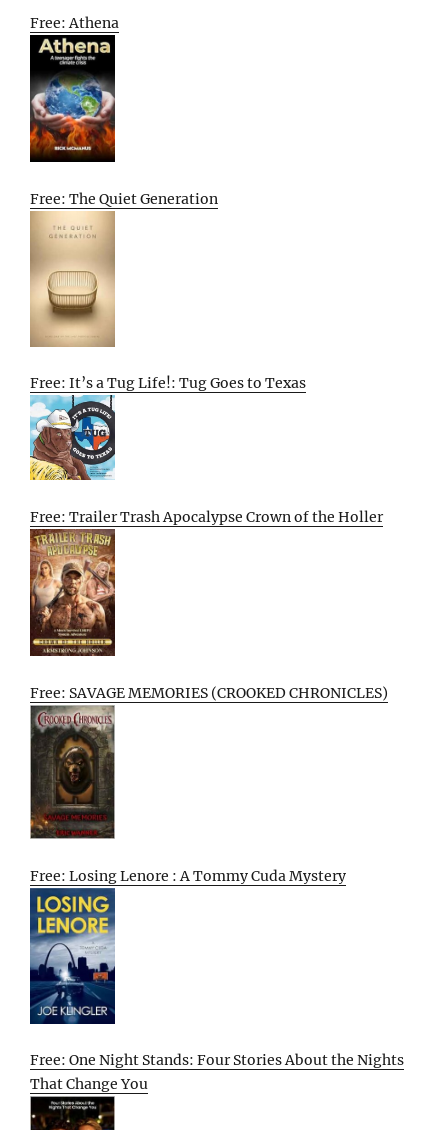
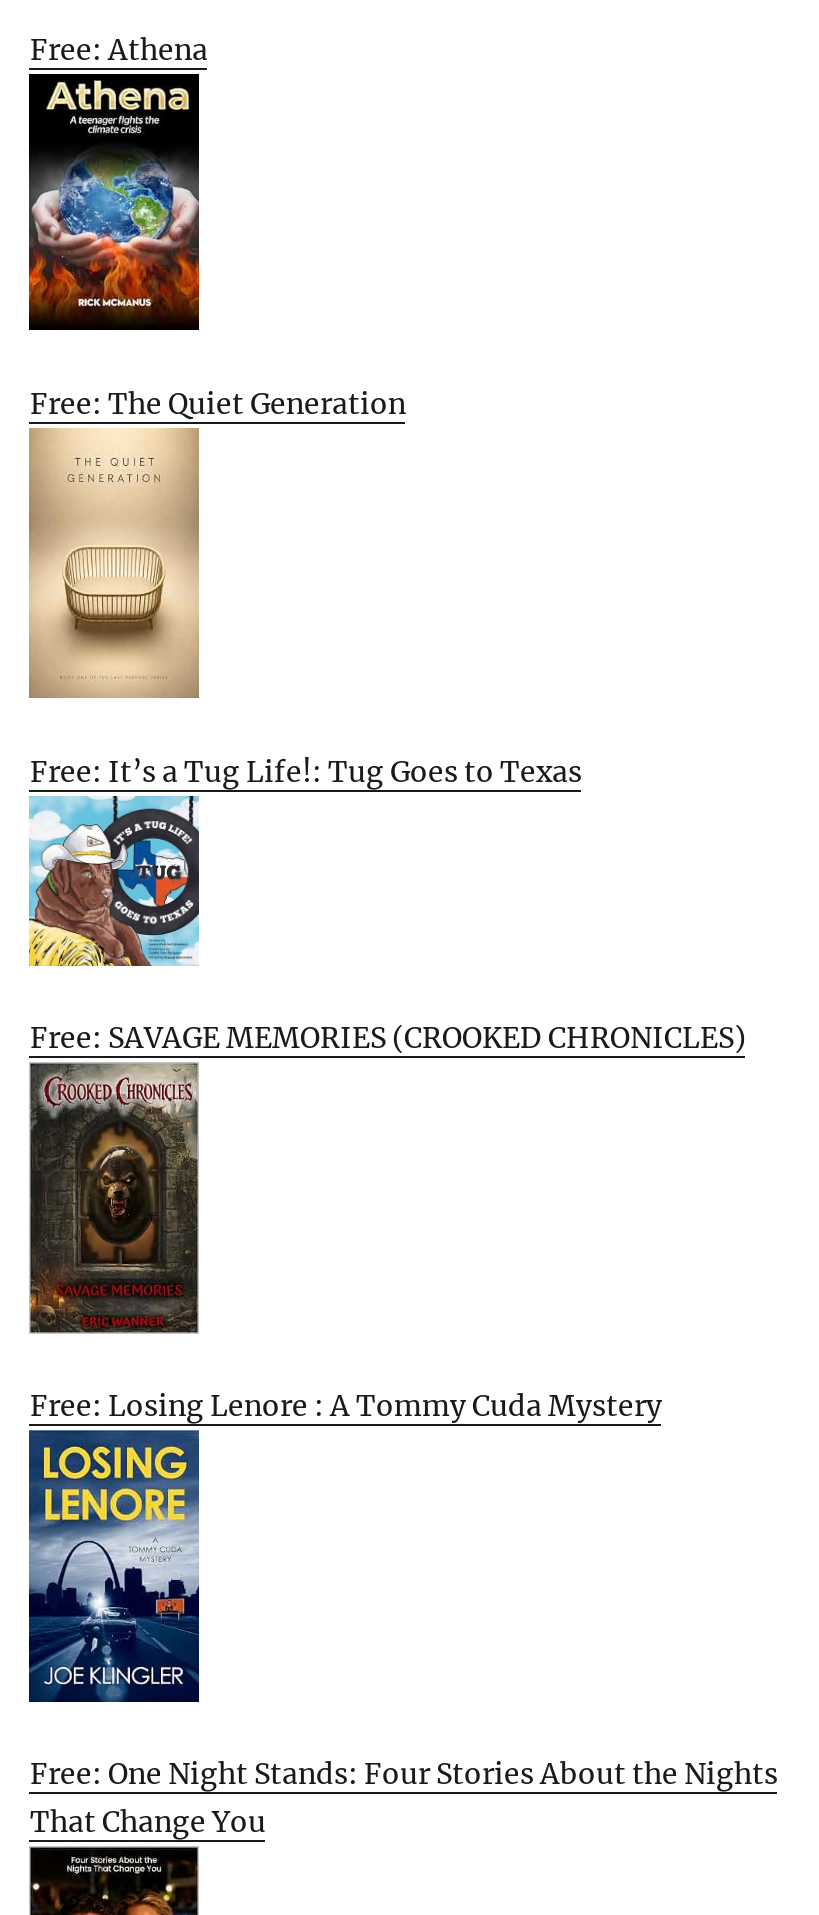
[30,508,383,526] Free: Trailer Trash Apocalypse Crown of the Holler -> none
[29,533,116,657] [image] -> none

